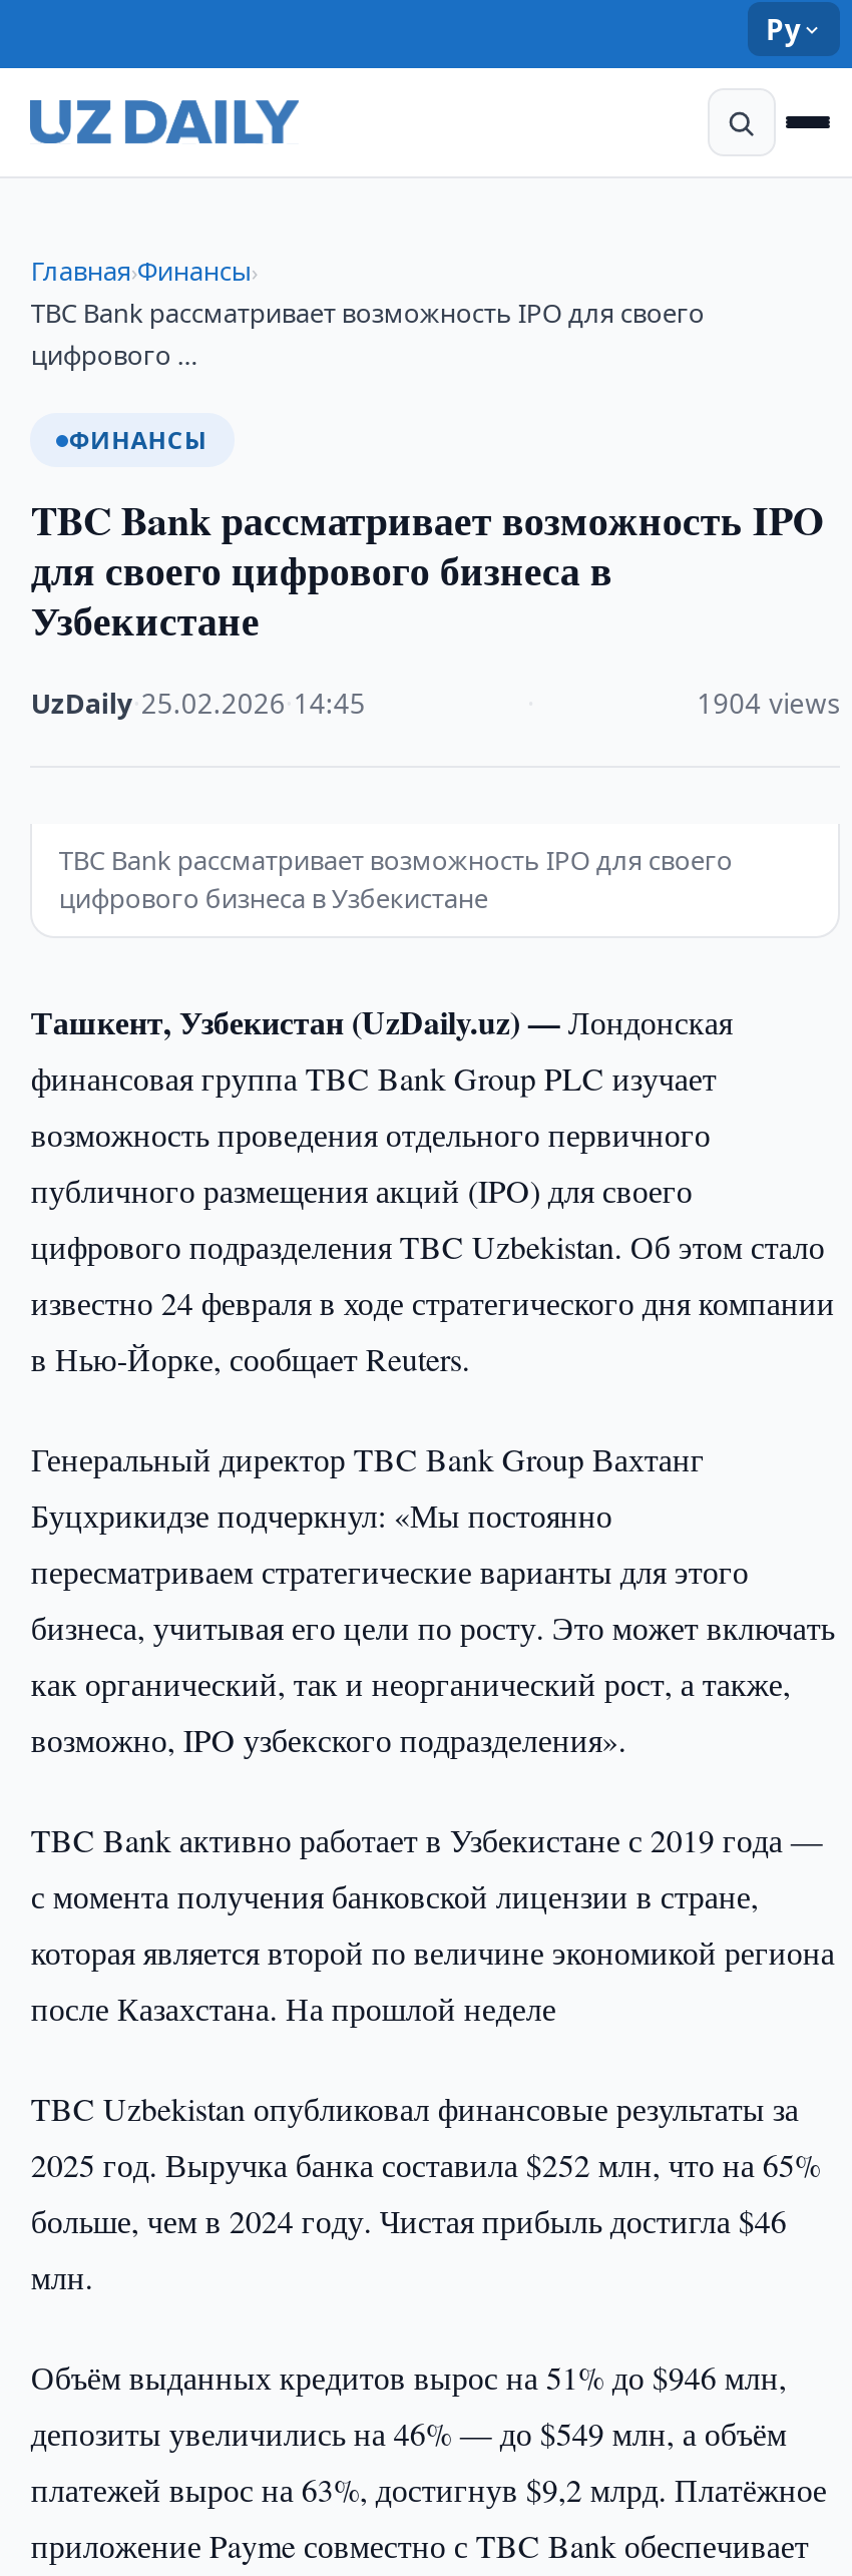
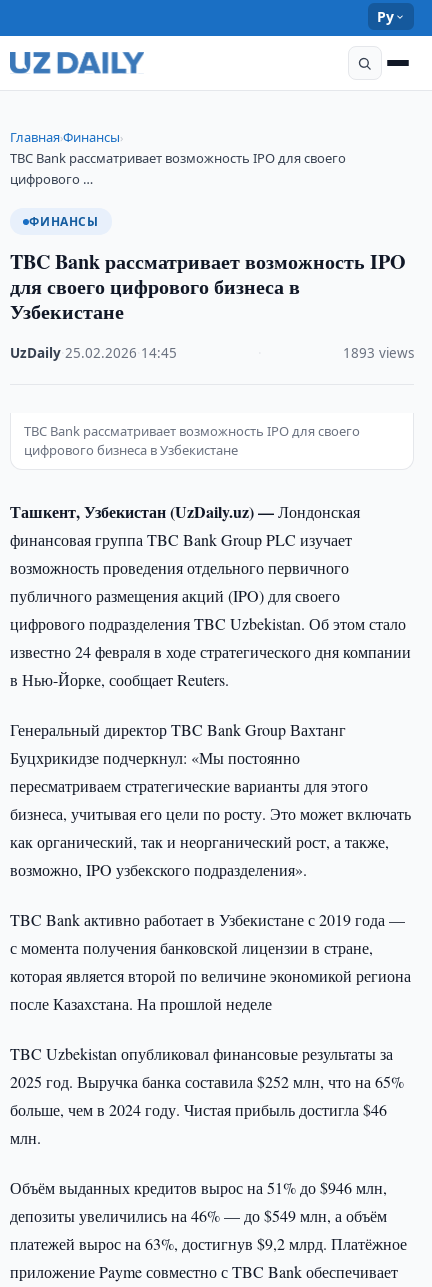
[697,686,839,722] 1904 views -> [343,344,414,362] 1893 views

